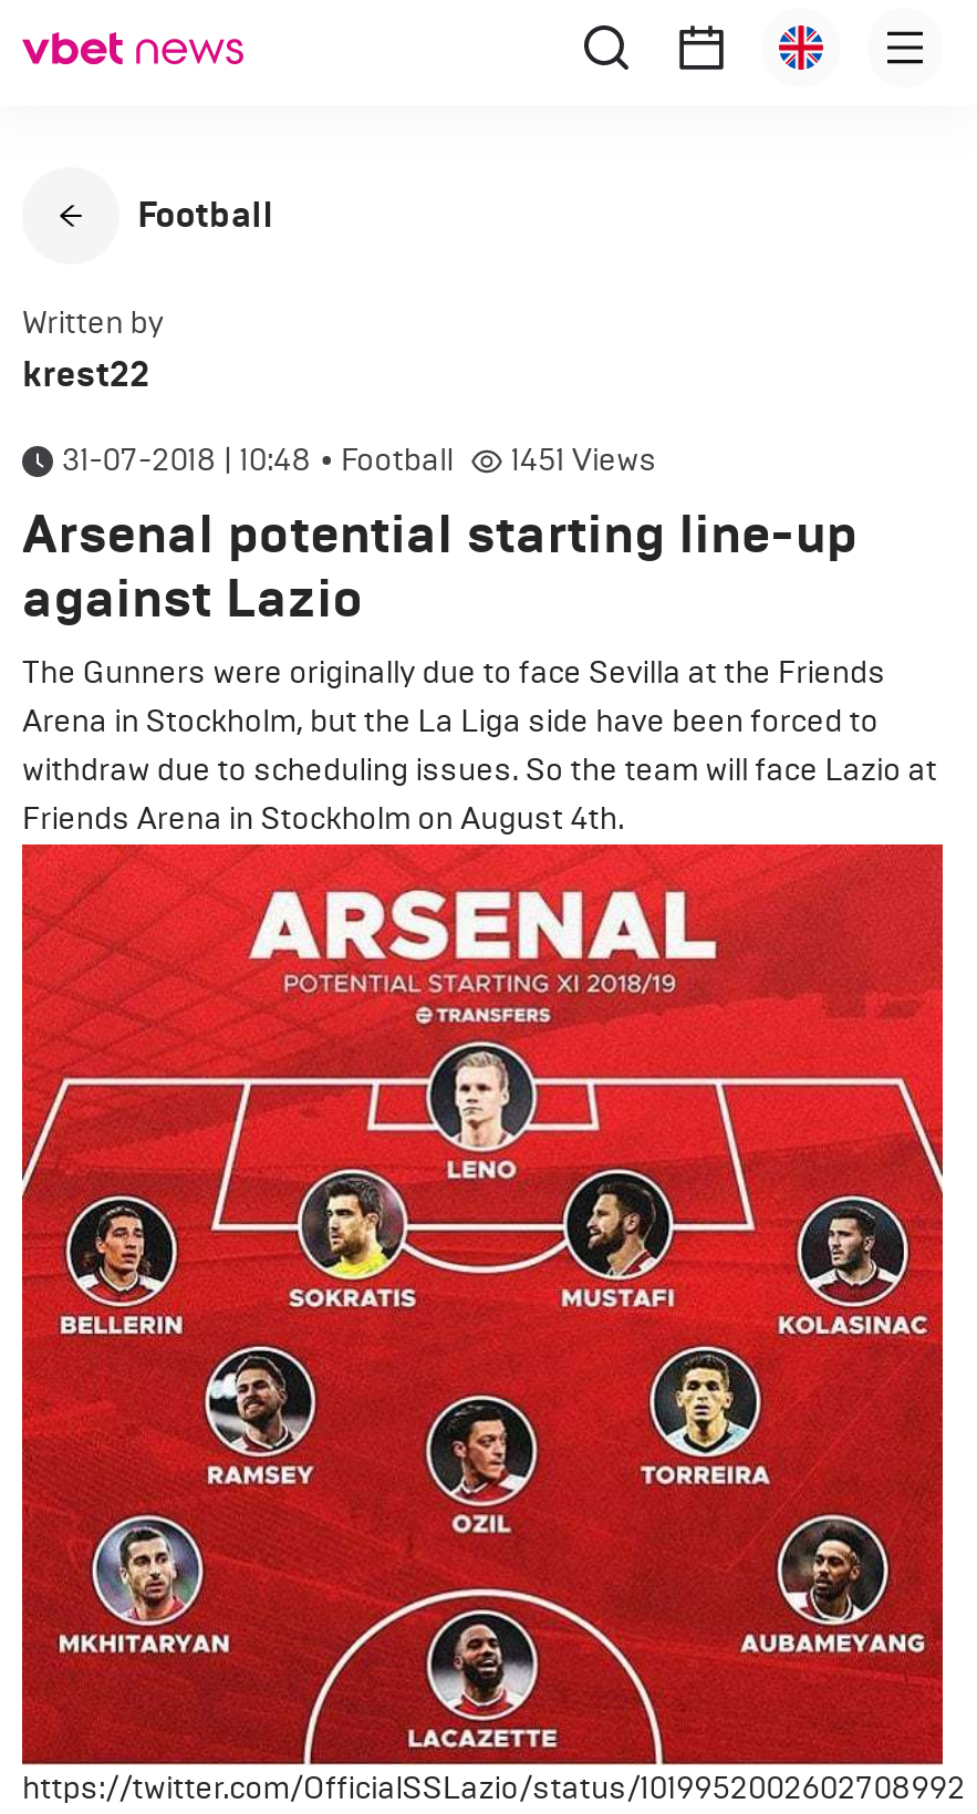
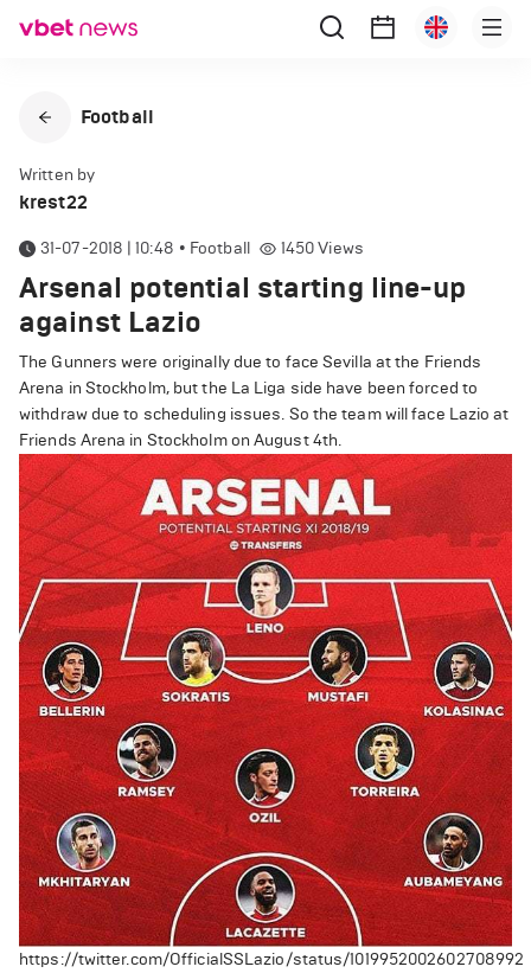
[511,442,657,479] 1451 Views -> [281,238,364,258] 1450 Views

